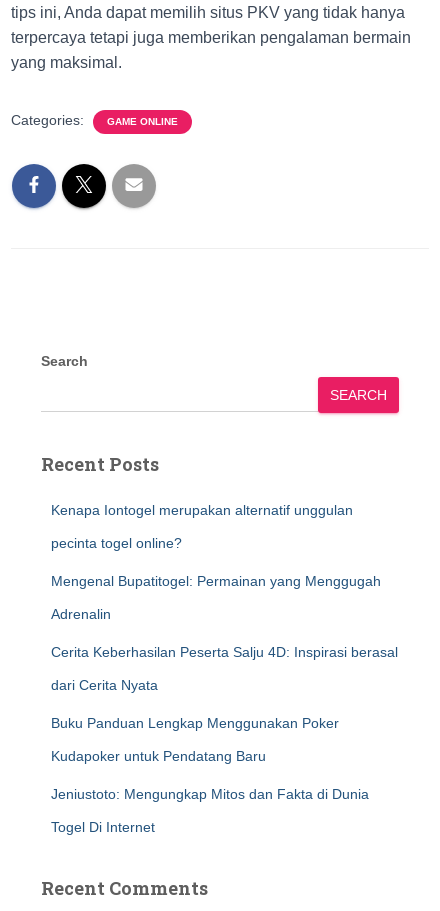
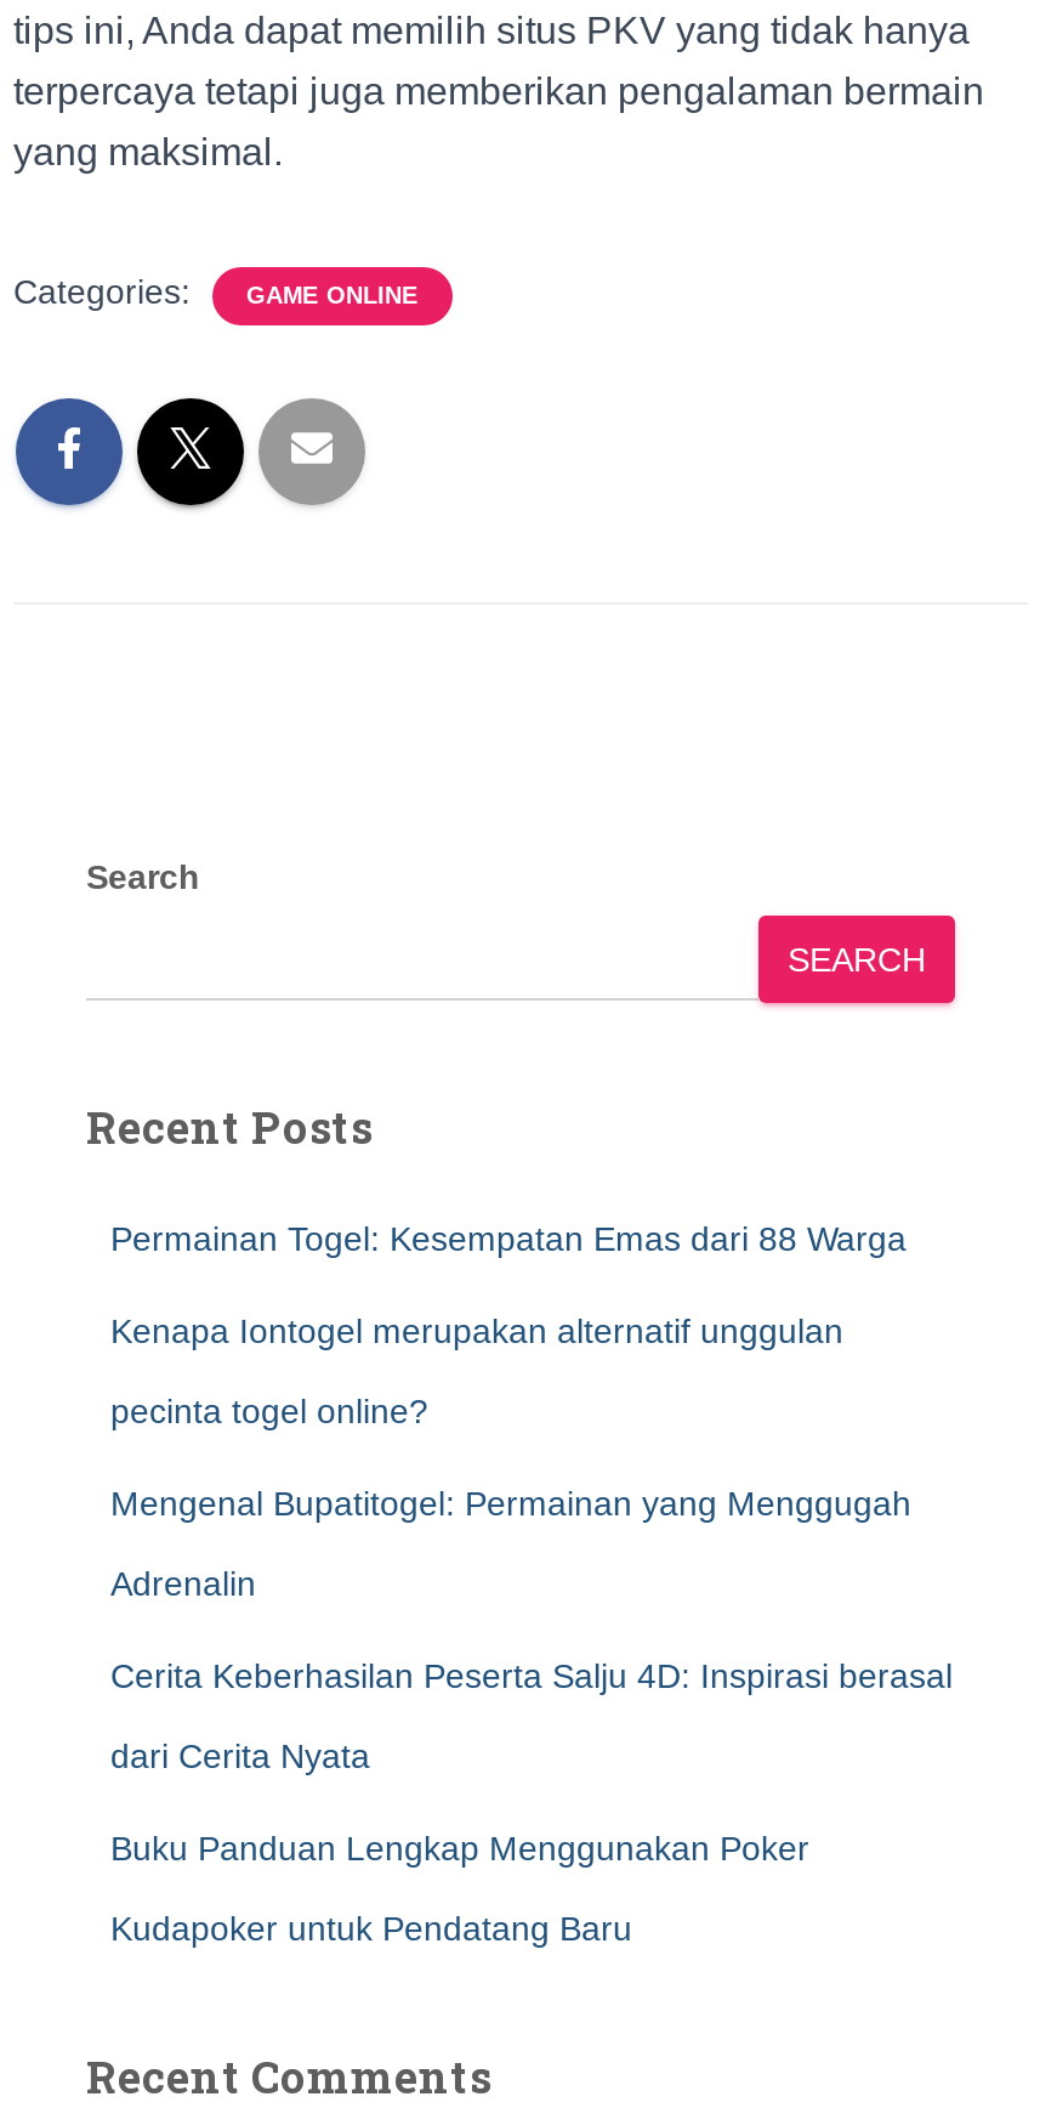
none -> [110,1219,907,1258] Permainan Togel: Kesempatan Emas dari 88 Warga
moved [51,502,398,764] -> [110,1311,953,1948]: Kenapa Iontogel merupakan alternatif unggulan | pecinta togel online? | Mengenal Bupatitogel: Permainan yang Menggugah | Adrenalin | Cerita Keberhasilan Peserta Salju 4D: Inspirasi berasal | dari Cerita Nyata | Buku Panduan Lengkap Menggunakan Poker | Kudapoker untuk Pendatang Baru
[51,786,369,835] Jeniustoto: Mengungkap Mitos dan Fakta di Dunia | Togel Di Internet -> none

